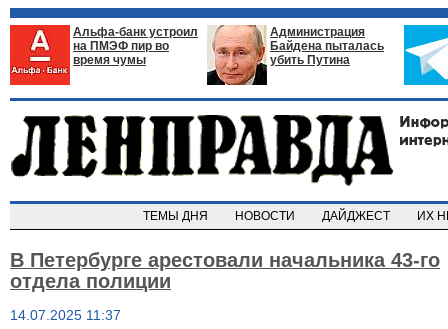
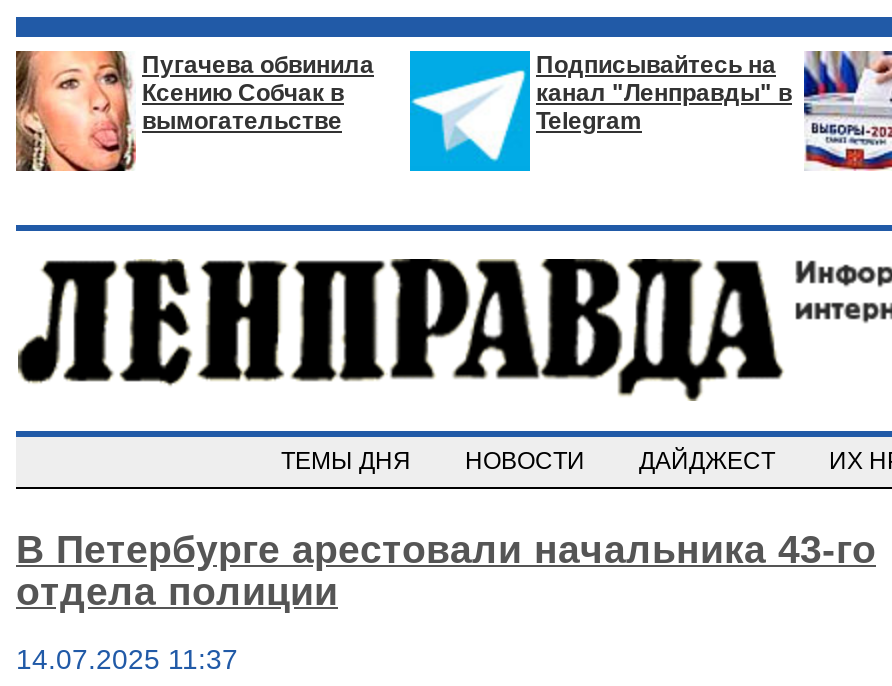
[9,24,198,86] [image] | Альфа-банк устроил | на ПМЭФ пир во | время чумы -> [14,49,374,173] [image] | Пугачева обвинила | Ксению Собчак в | вымогательстве
[206,24,384,86] [image] | Администрация | Байдена пыталась | убить Путина -> [408,49,792,173] [image] | Подписывайтесь на | канал "Ленправды" в | Telegram
[403,24,445,86] [image] -> [804,49,886,171] [image]

